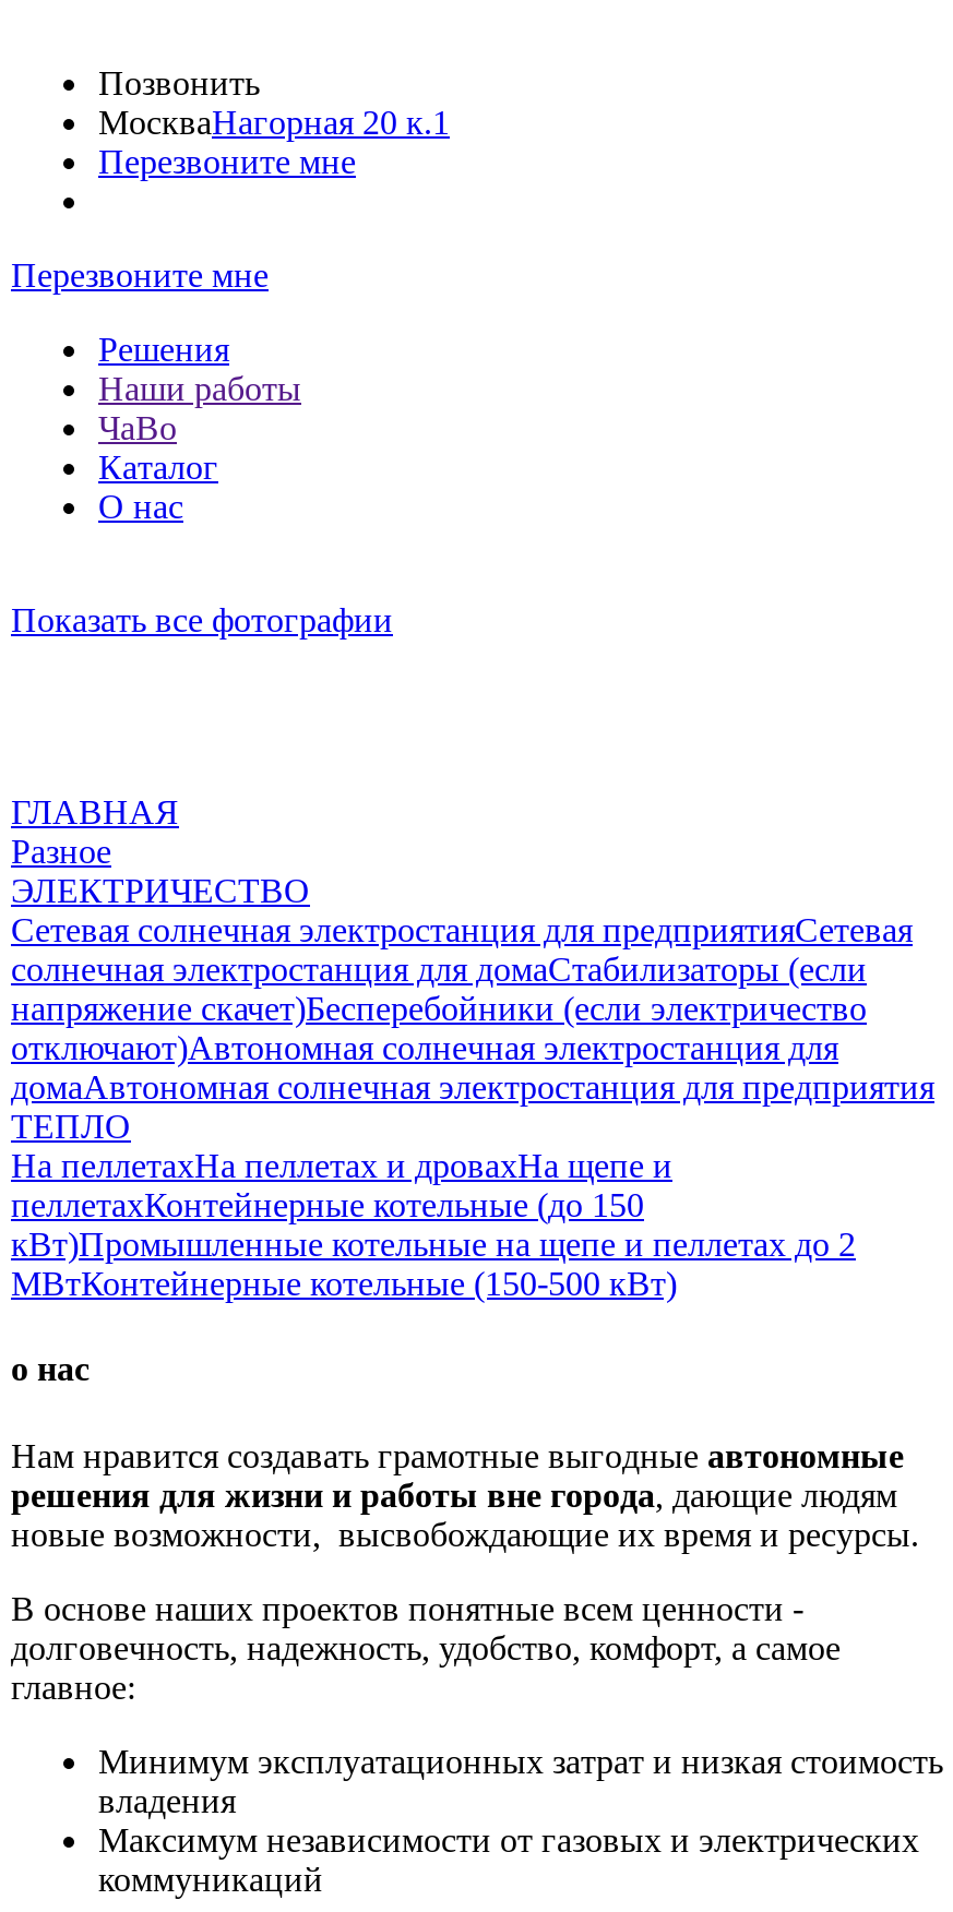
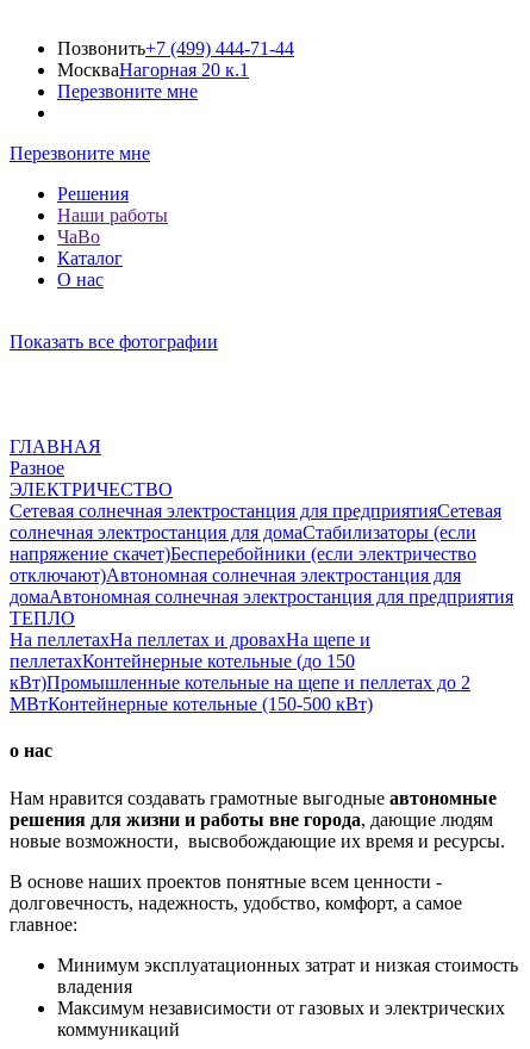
[98,64,260,101] Позвонить -> [57,38,294,58] Позвонить+7 (499) 444-71-44

